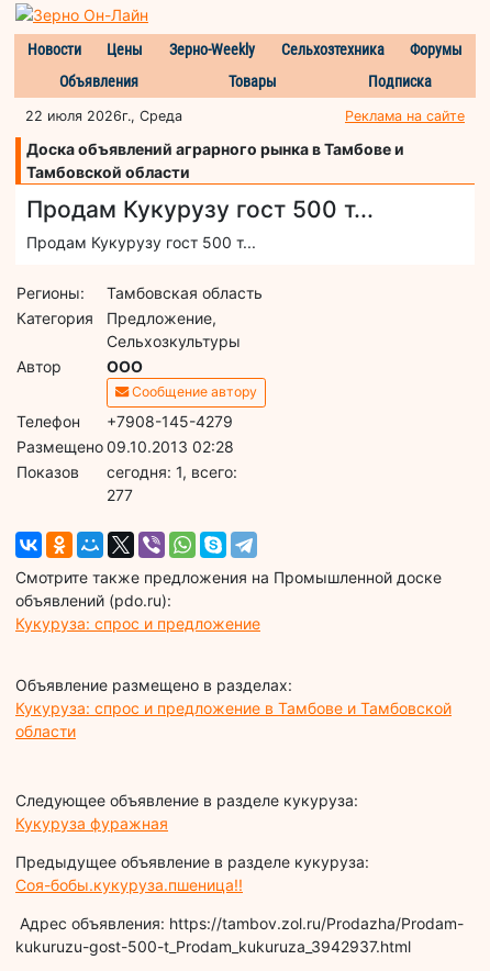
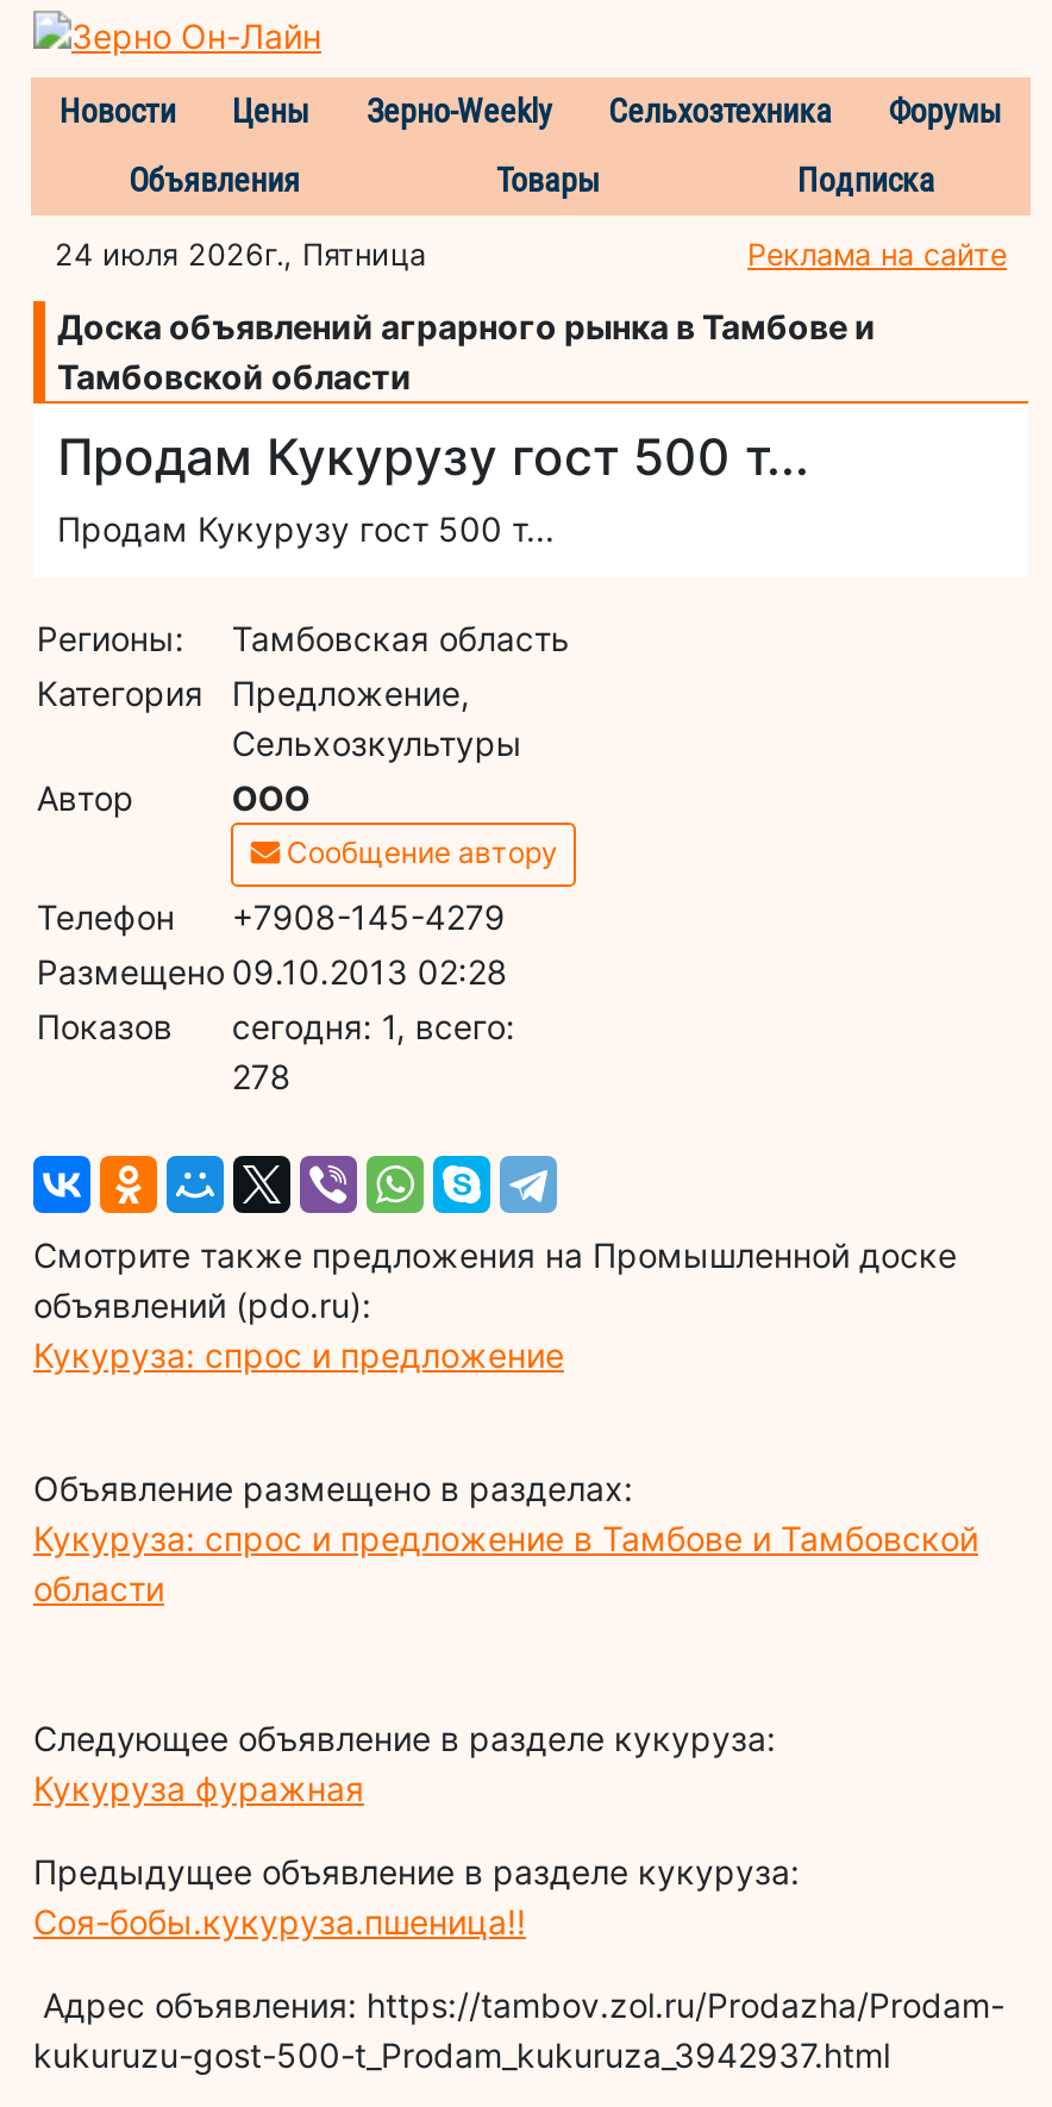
[25,107,182,124] 22 июля 2026г., Среда -> [55,236,426,272] 24 июля 2026г., Пятница
[107,485,133,504] 277 -> [232,1055,291,1096] 278

